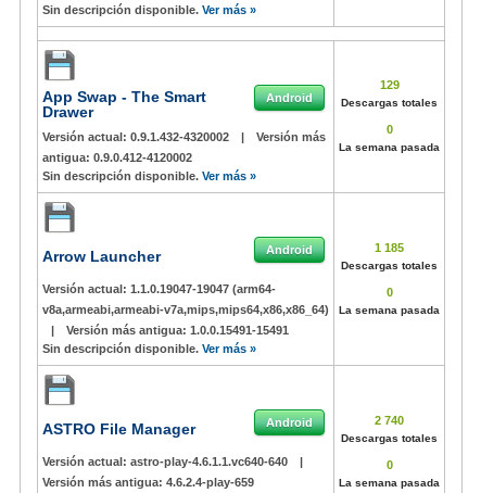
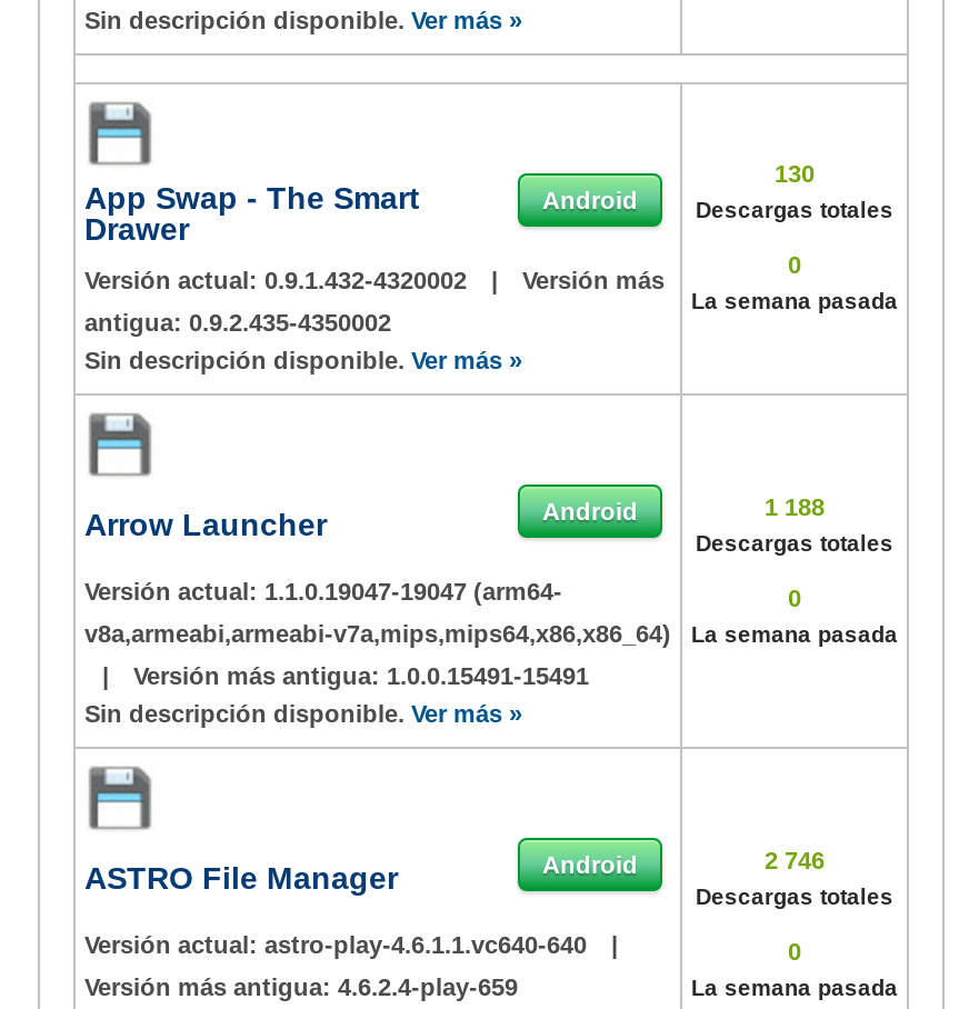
[379,78,399,91] 129 -> [775,160,815,187] 130
[42,151,192,164] antigua: 0.9.0.412-4120002 -> [84,309,391,336] antigua: 0.9.2.435-4350002
[375,241,404,254] 1 185 -> [765,493,825,520] 1 188
[375,414,404,427] 2 740 -> [765,847,825,873] 2 746

